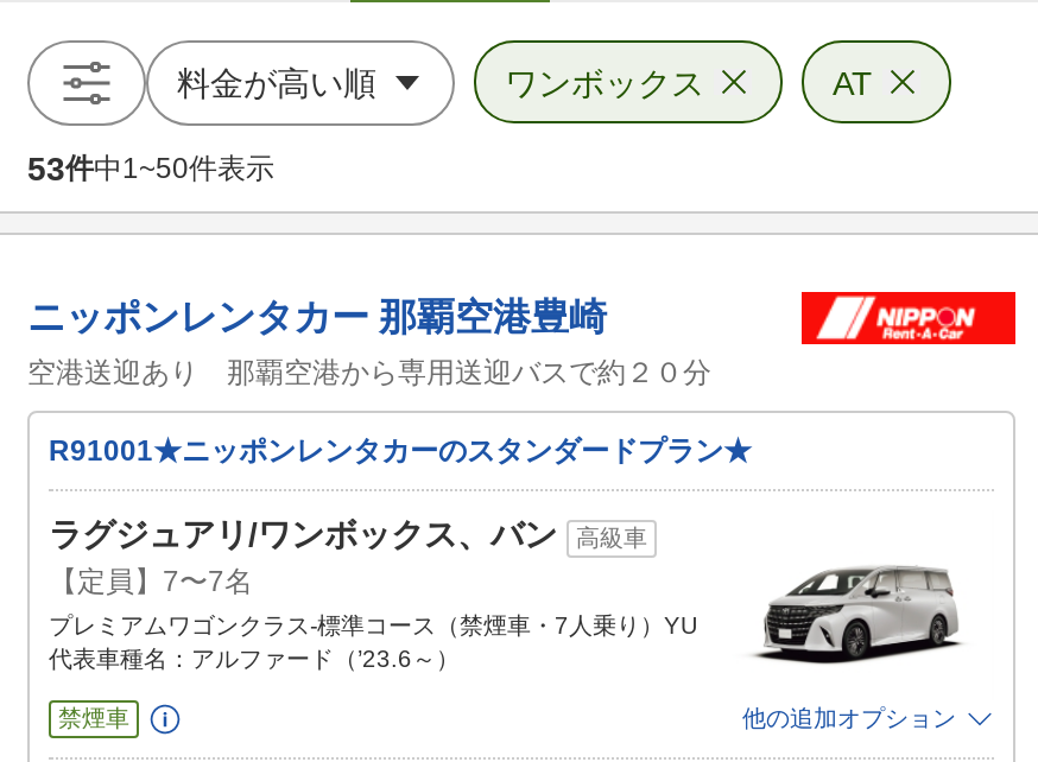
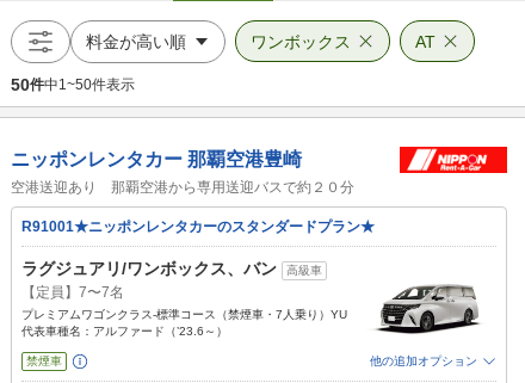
[27,150,274,188] 53件中1~50件表示 -> [11,75,135,94] 50件中1~50件表示

